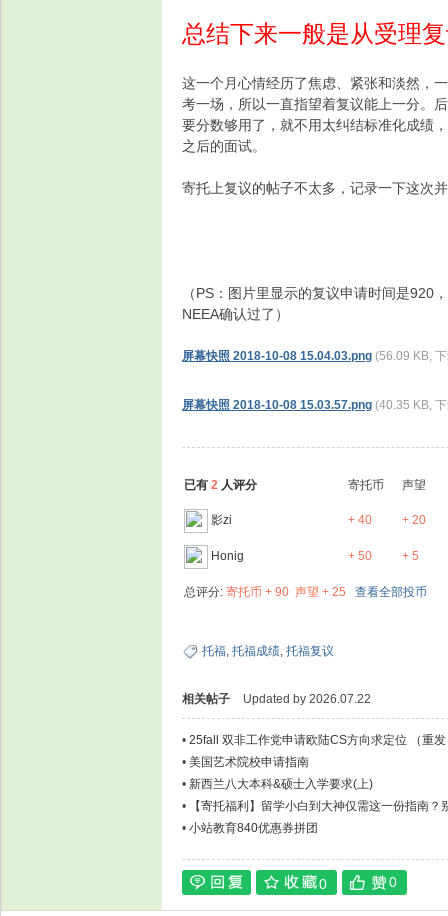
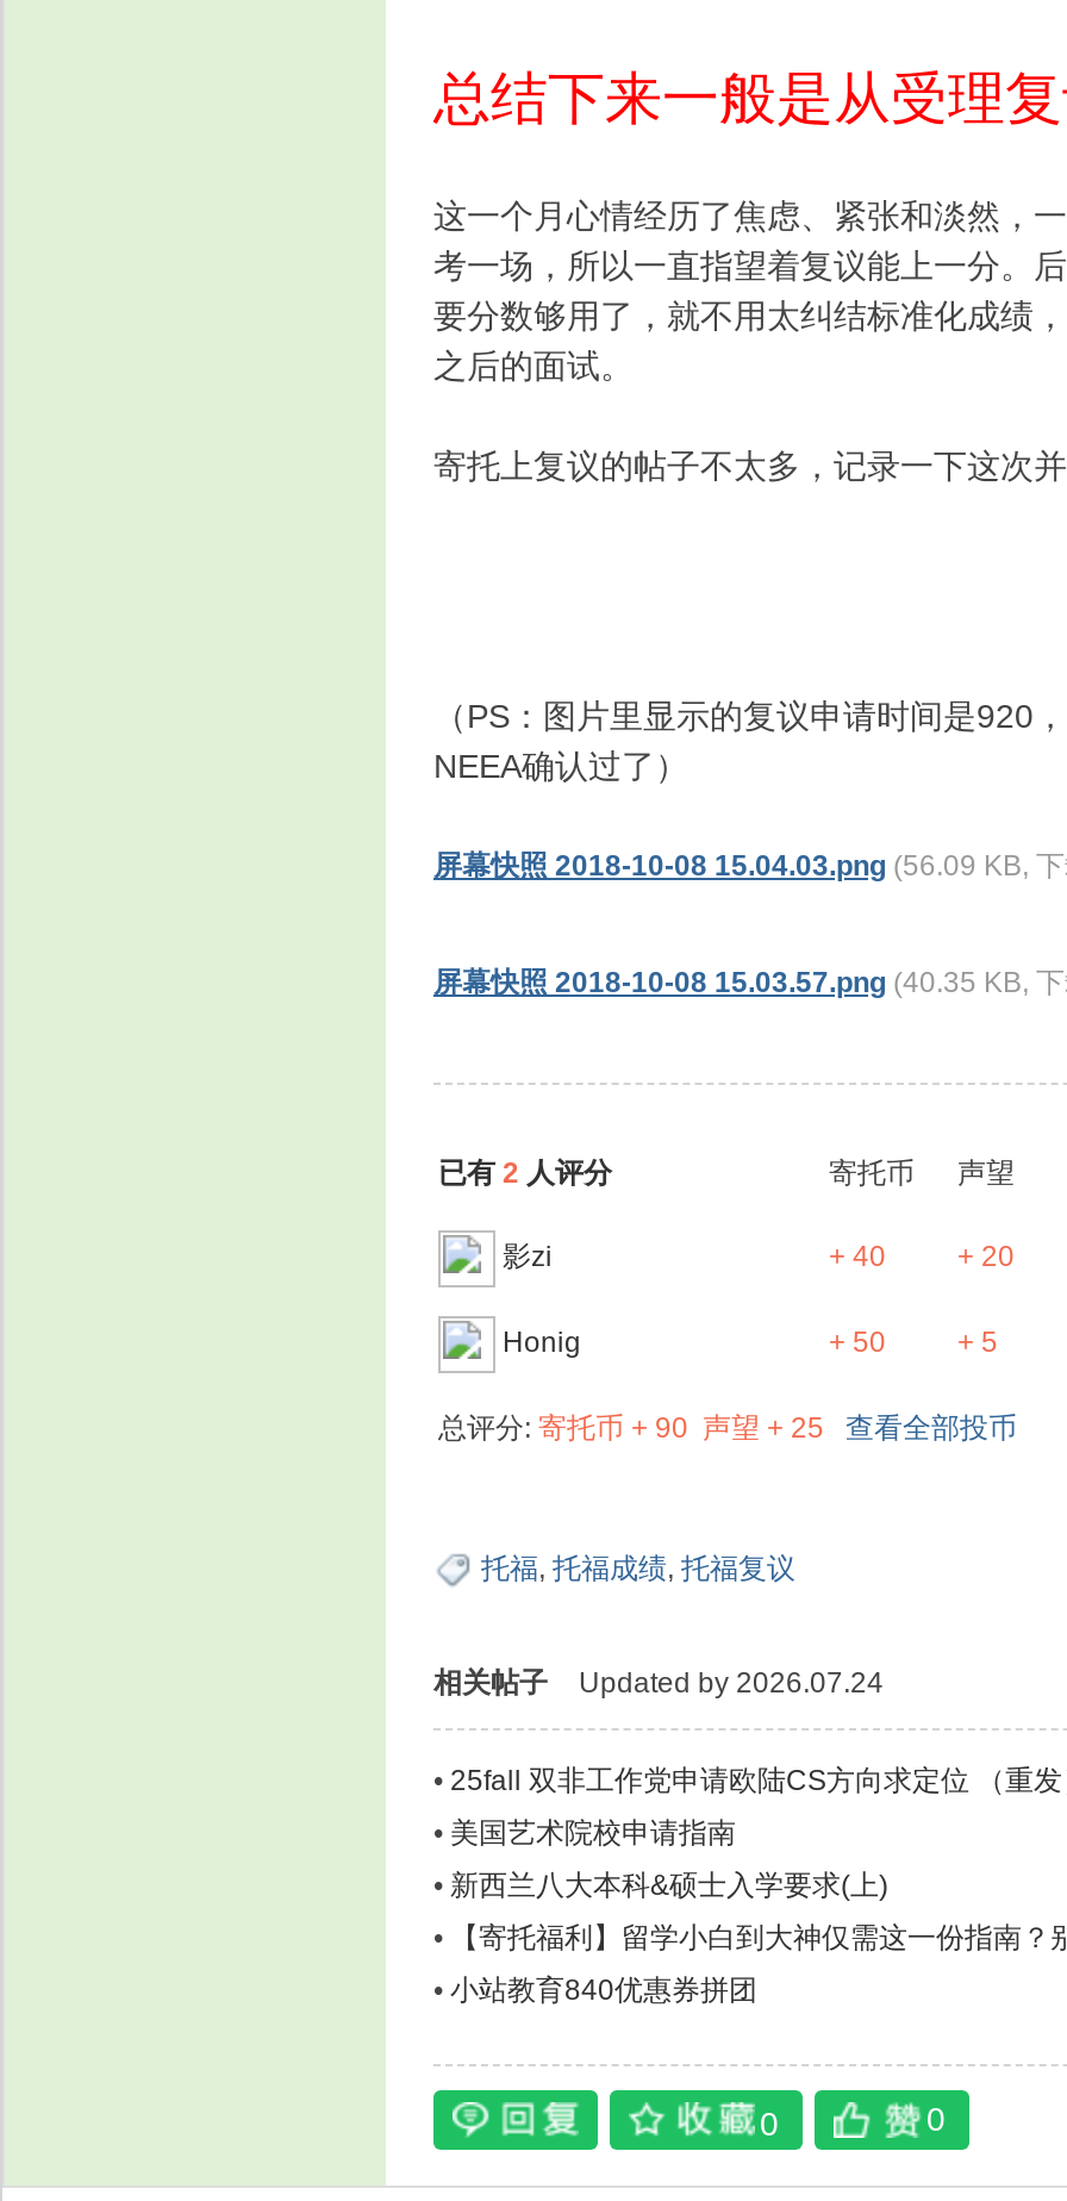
[182,692,371,706] 相关帖子 Updated by 2026.07.22 -> [433,1666,884,1700] 相关帖子 Updated by 2026.07.24

